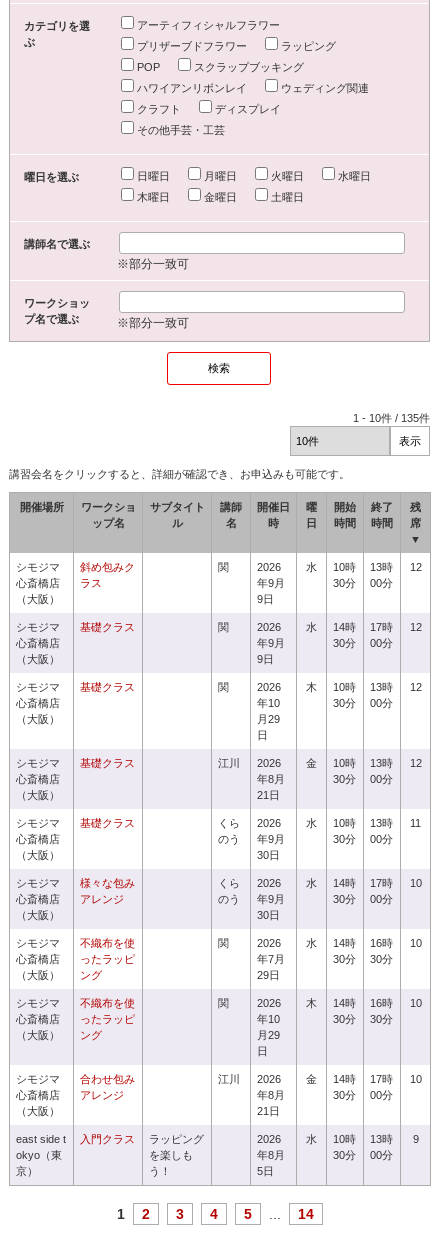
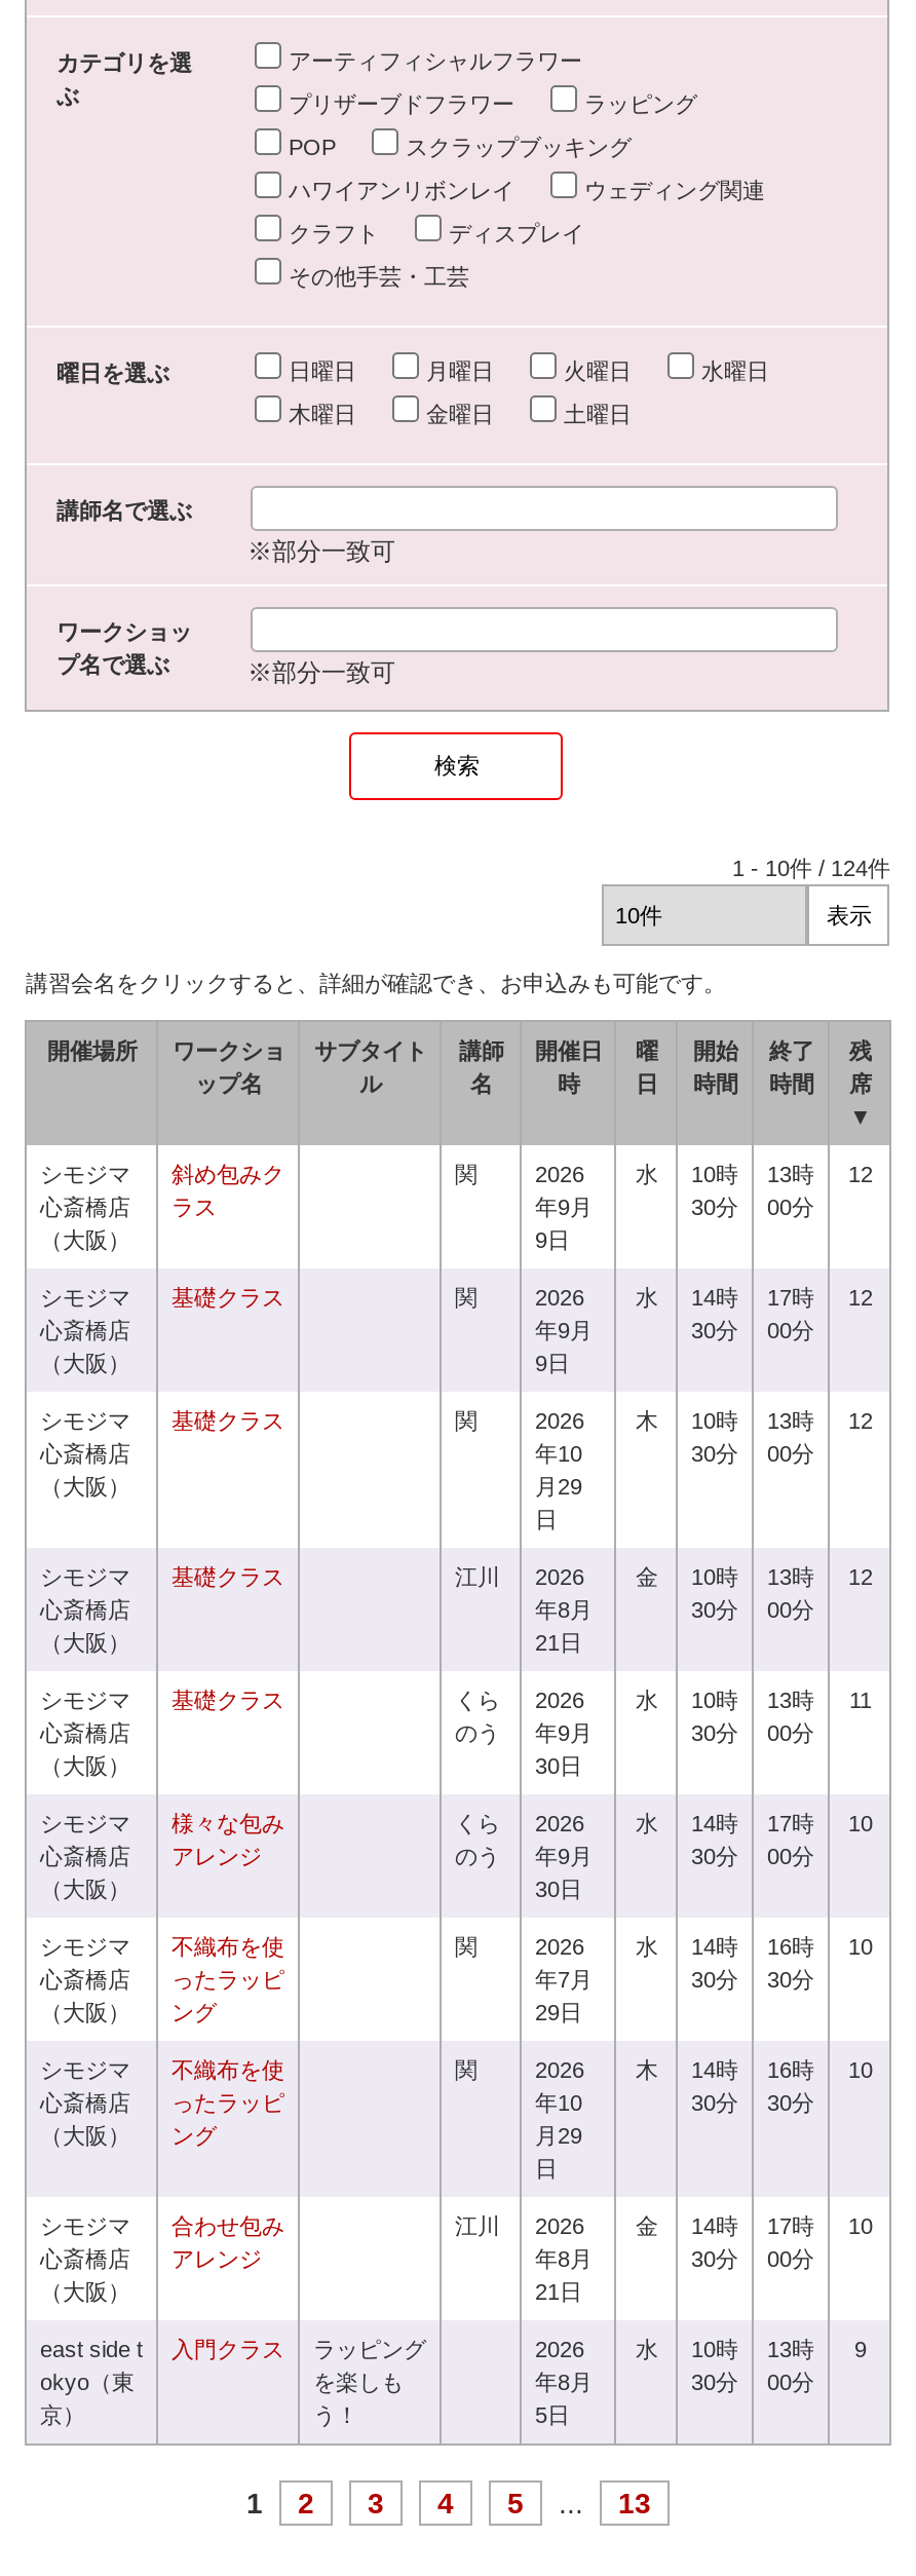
[353,412,430,424] 1 - 10件 / 135件 -> [732,856,890,880] 1 - 10件 / 124件
[298,1206,314,1222] 14 -> [618,2487,651,2520] 13

